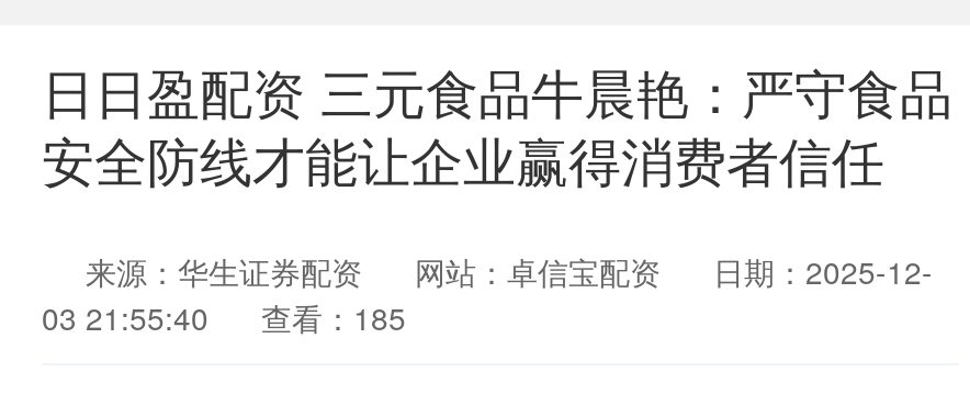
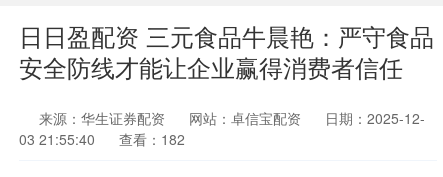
[42,295,406,339] 03 21:55:40 查看：185 -> [19,129,185,149] 03 21:55:40 查看：182

